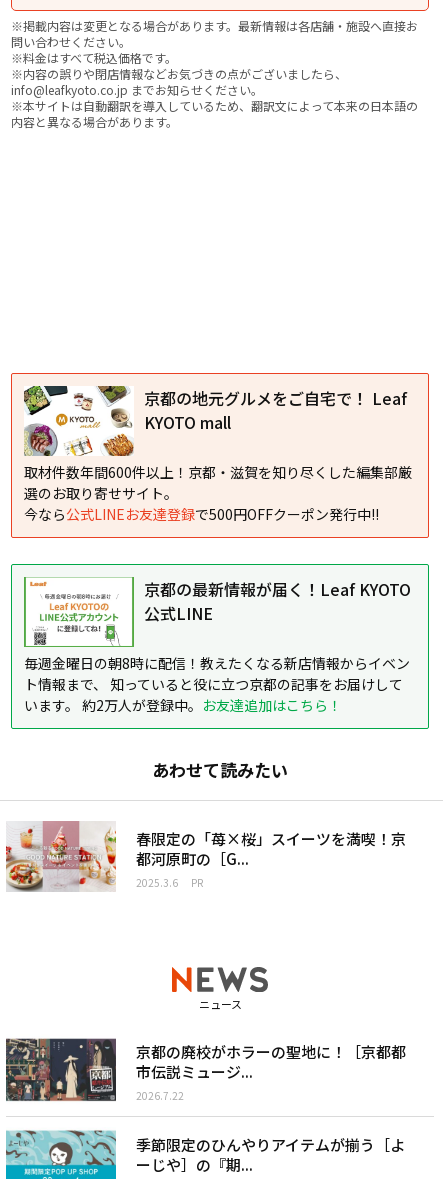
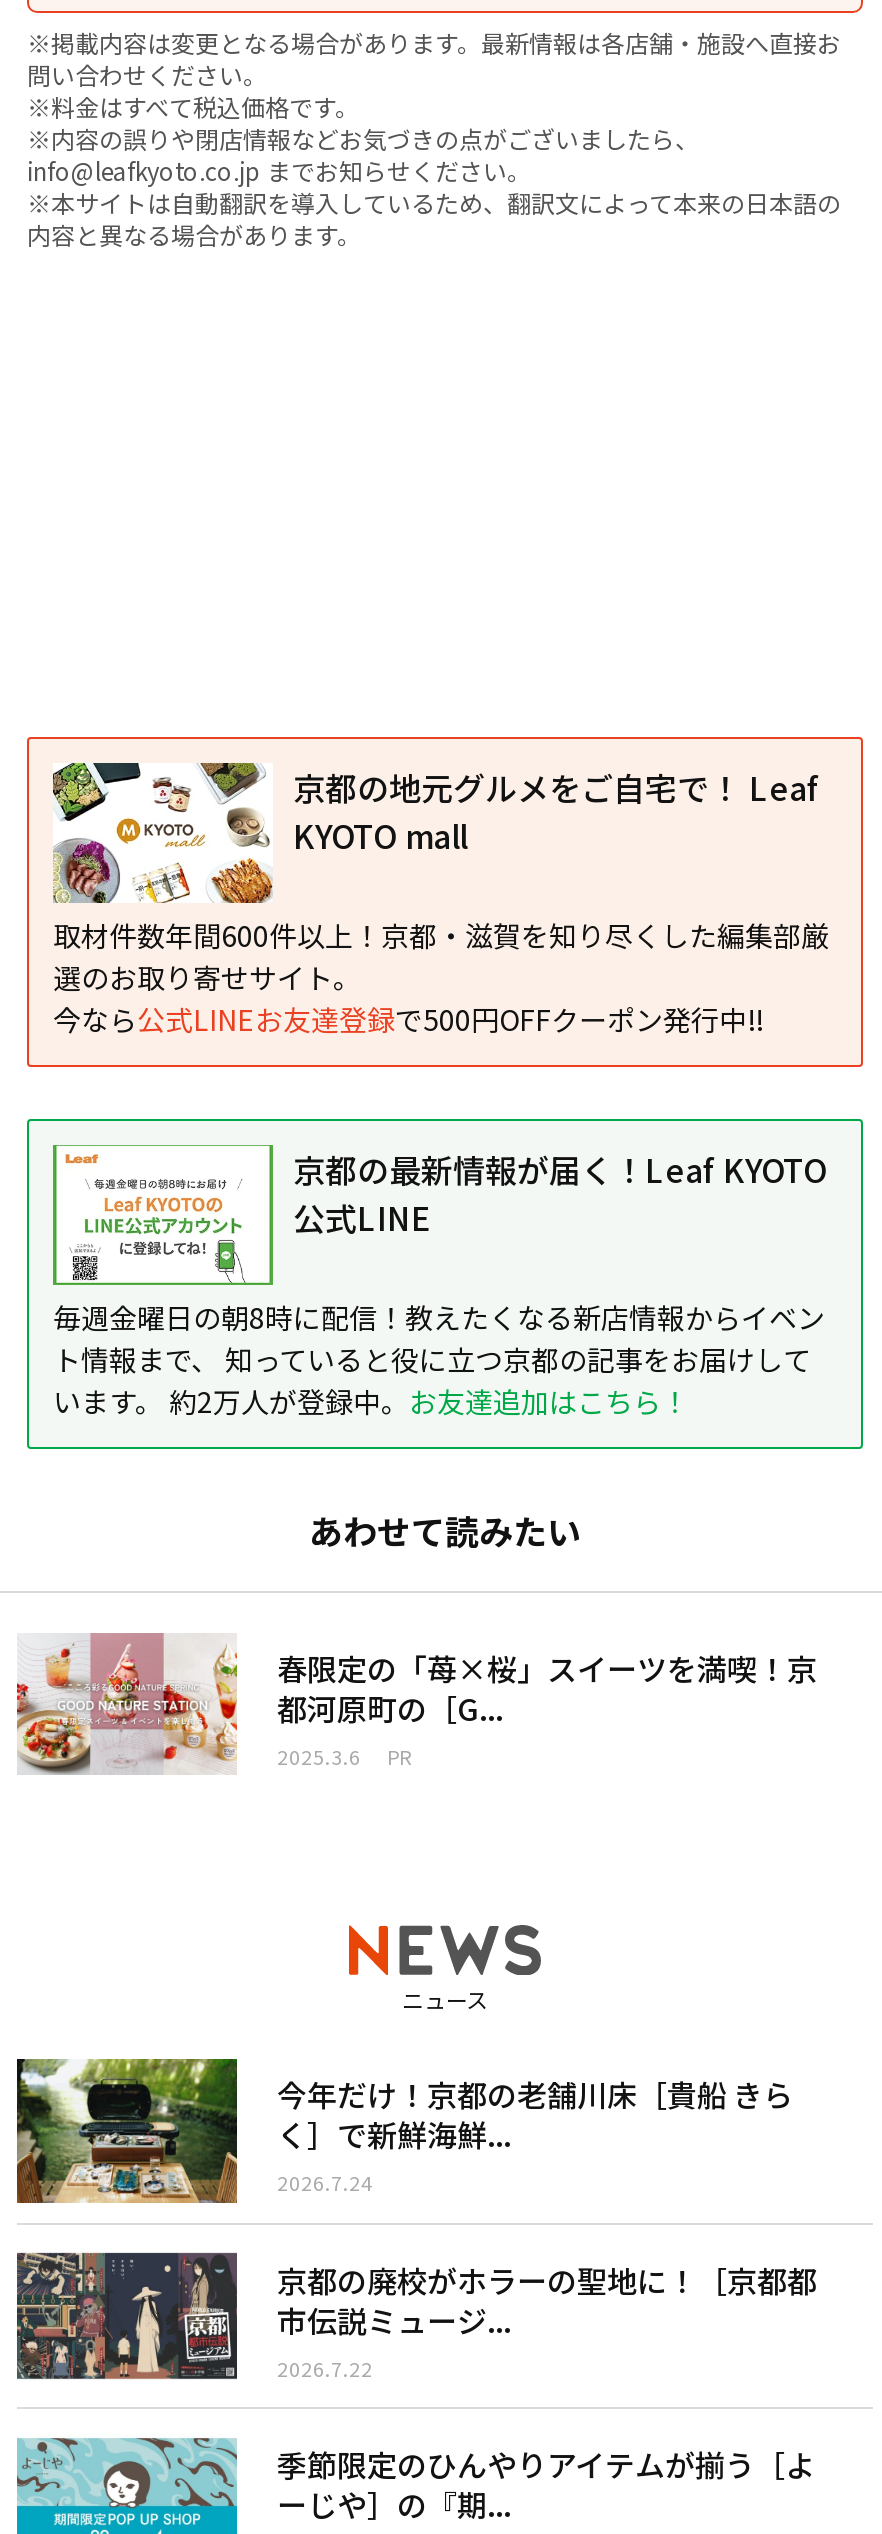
none -> [15,2057,793,2207] [image] | 今年だけ！京都の老舗川床［貴船 きら | く］で新鮮海鮮... | 2026.7.24

